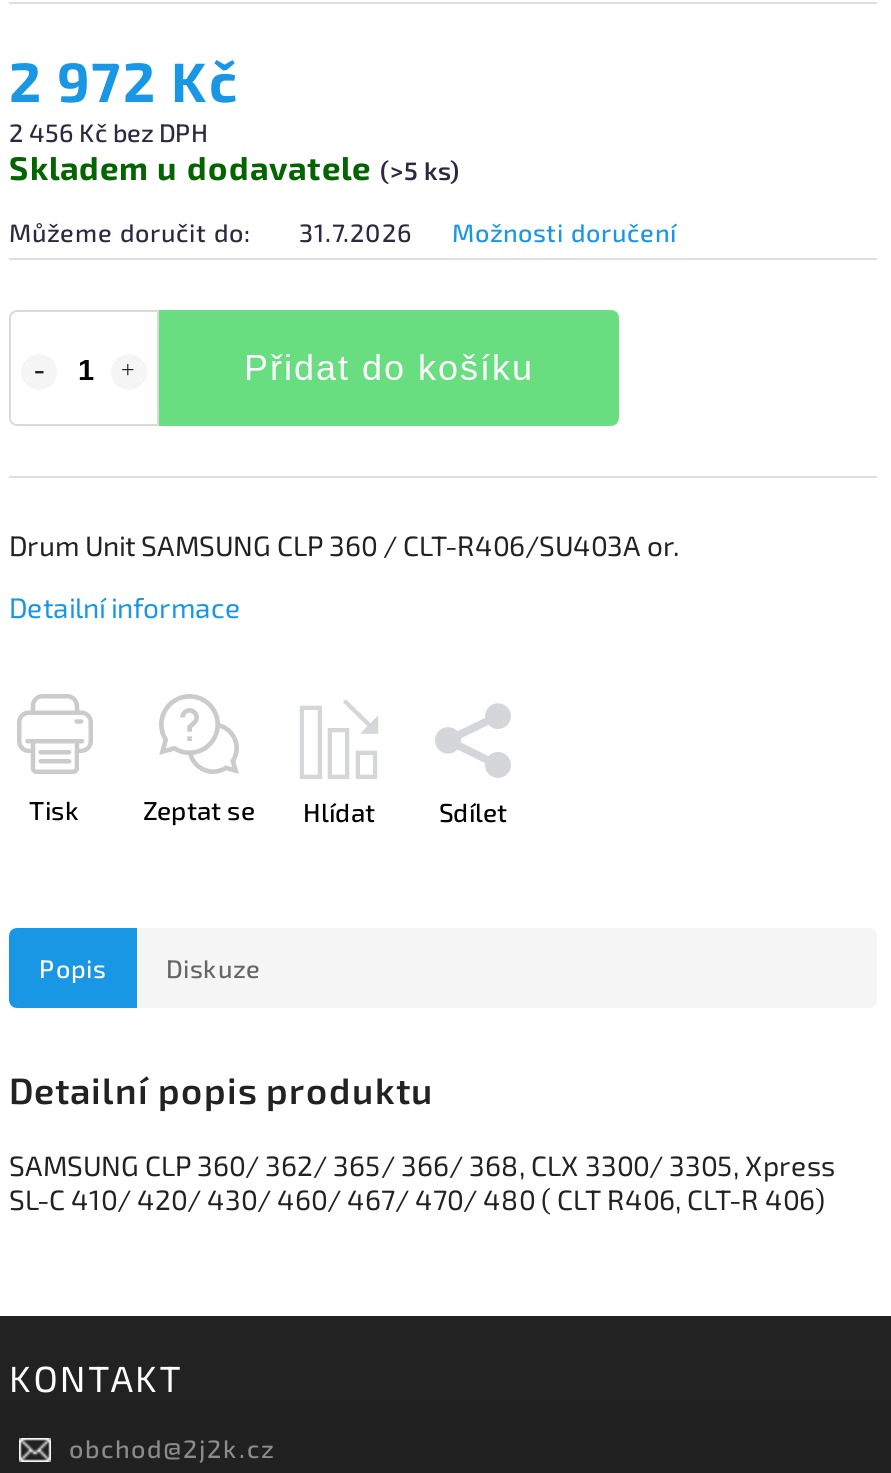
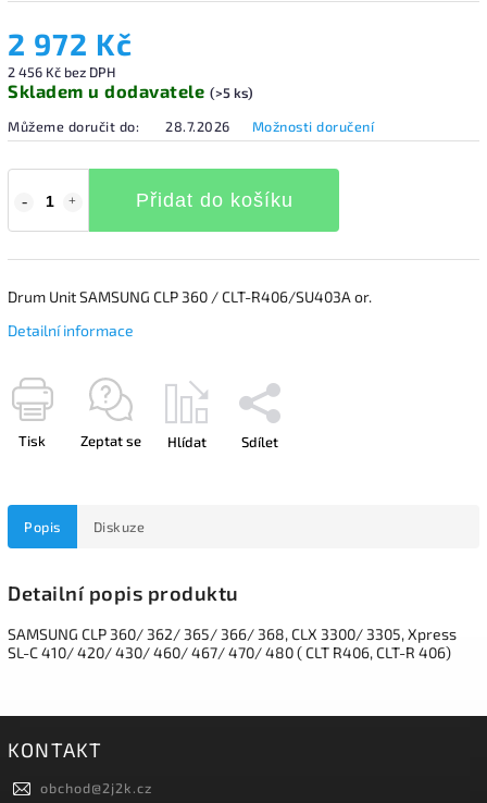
[9,215,677,247] Můžeme doručit do: 31.7.2026 Možnosti doručení -> [8,117,374,134] Můžeme doručit do: 28.7.2026 Možnosti doručení

